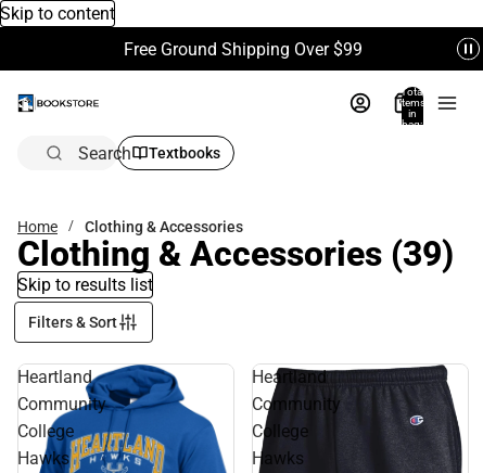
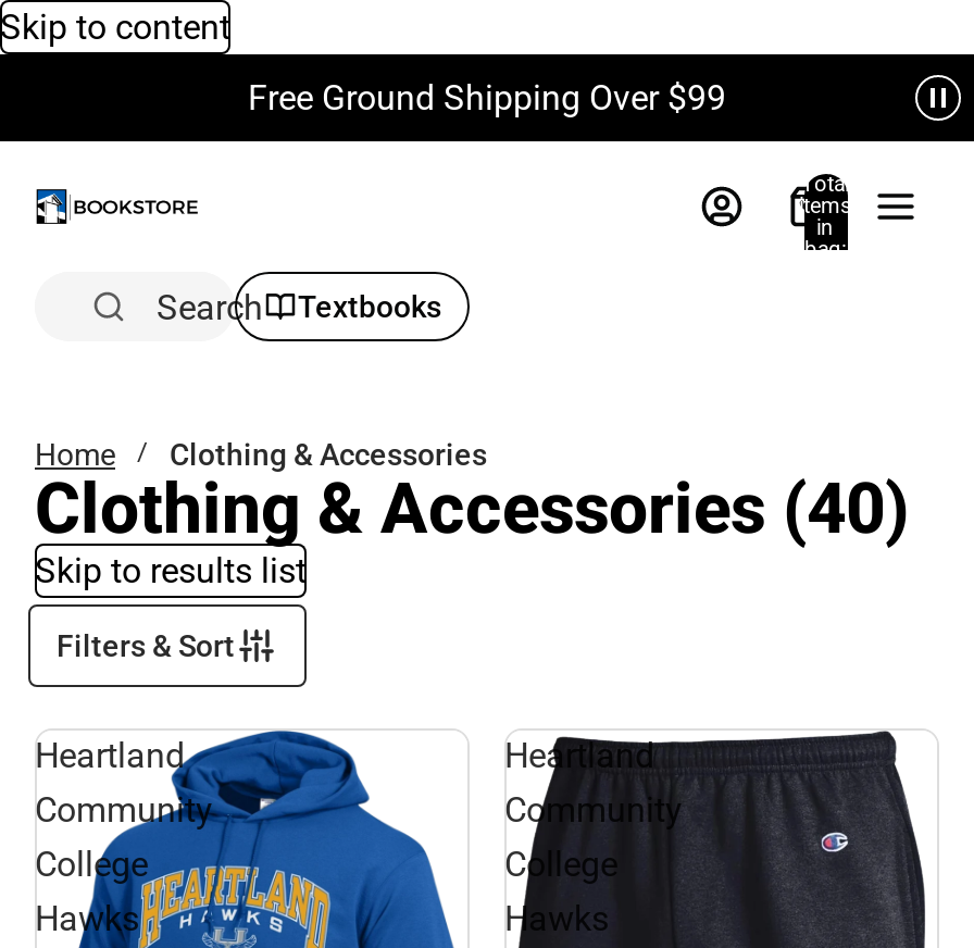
[17,233,454,274] Clothing & Accessories (39) -> [35,467,909,550] Clothing & Accessories (40)

